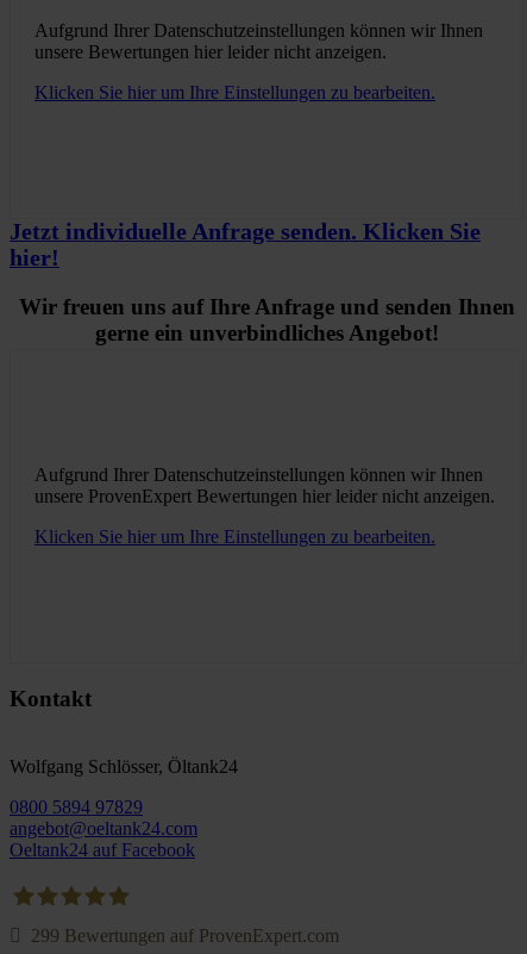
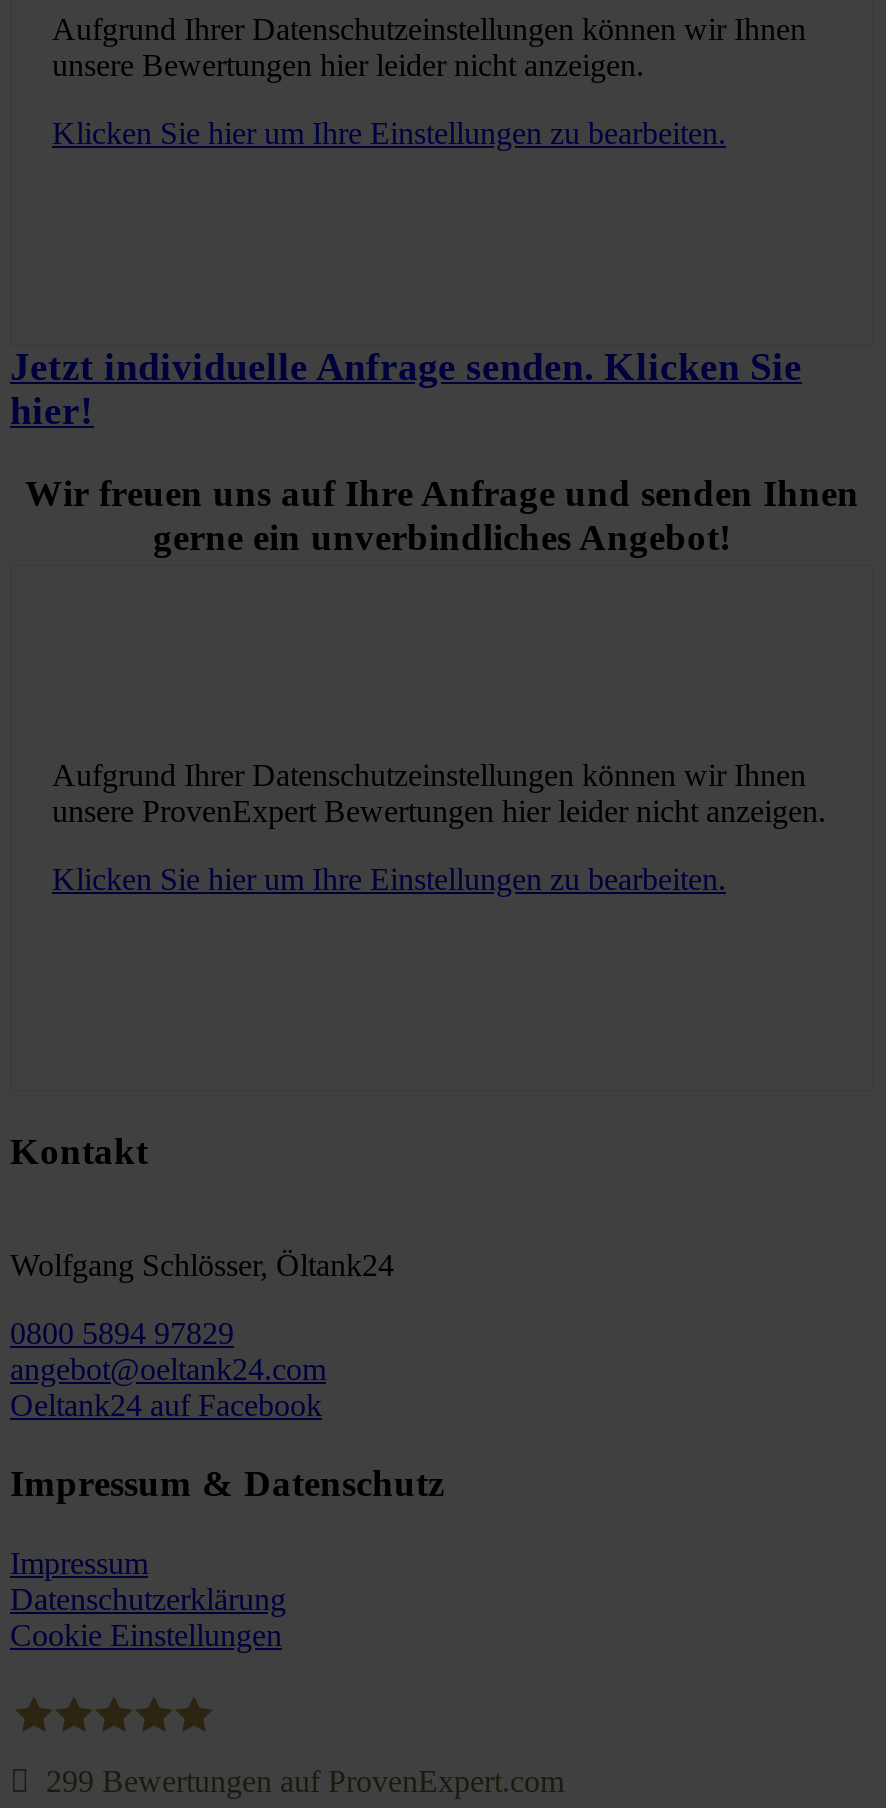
none -> [10,1461,444,1652] Impressum & Datenschutz | Impressum | Datenschutzerklärung | Cookie Einstellungen

